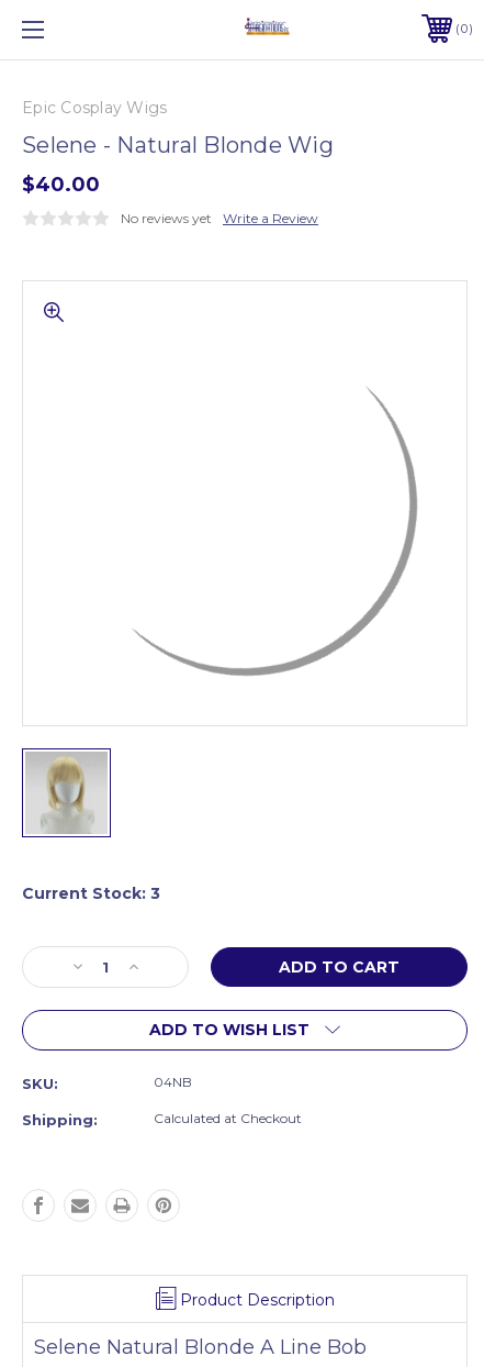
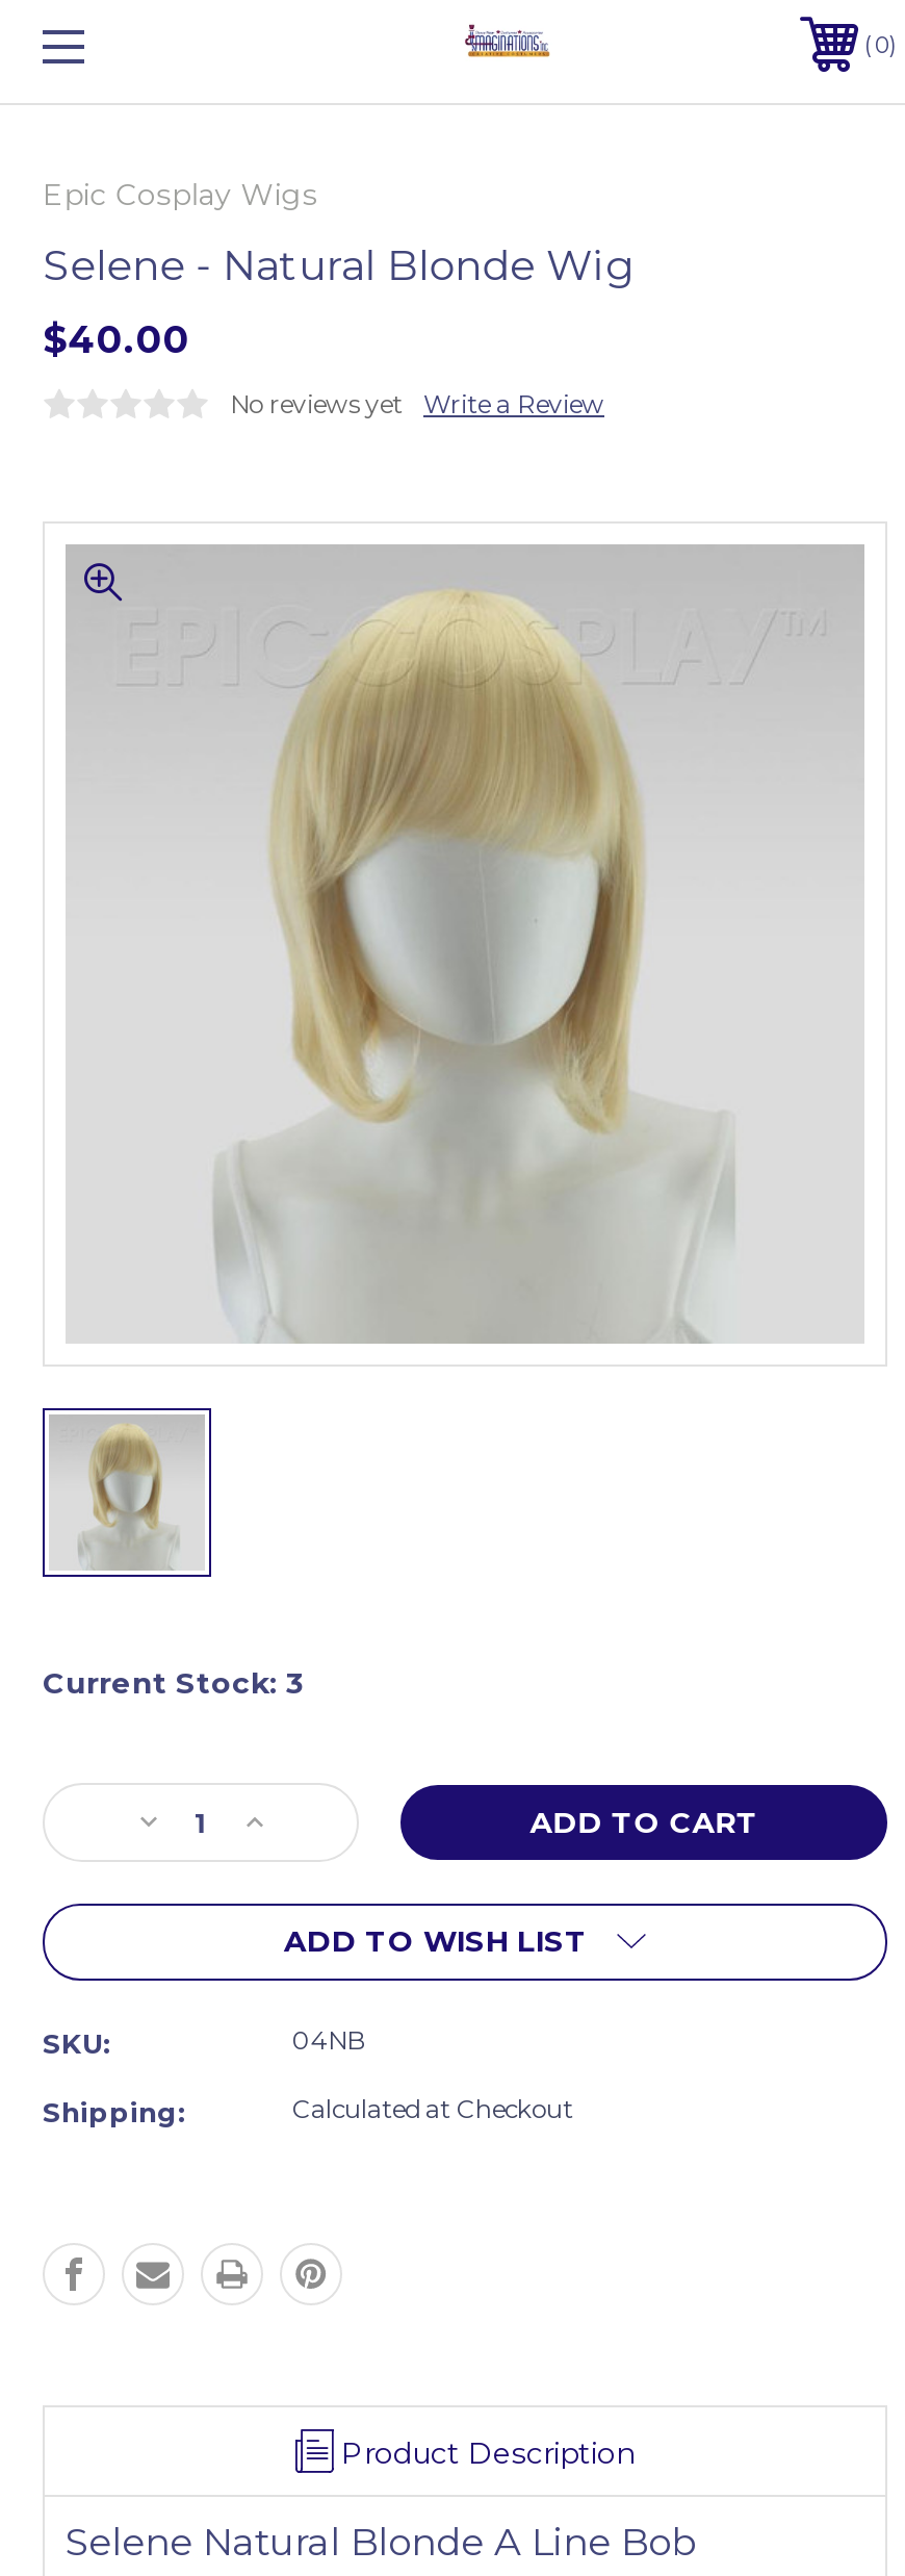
none -> [66,544,864,1344] [image]

